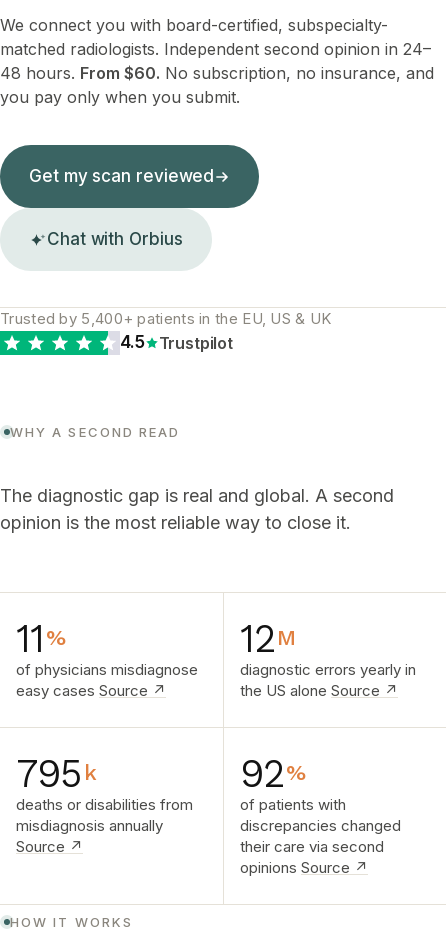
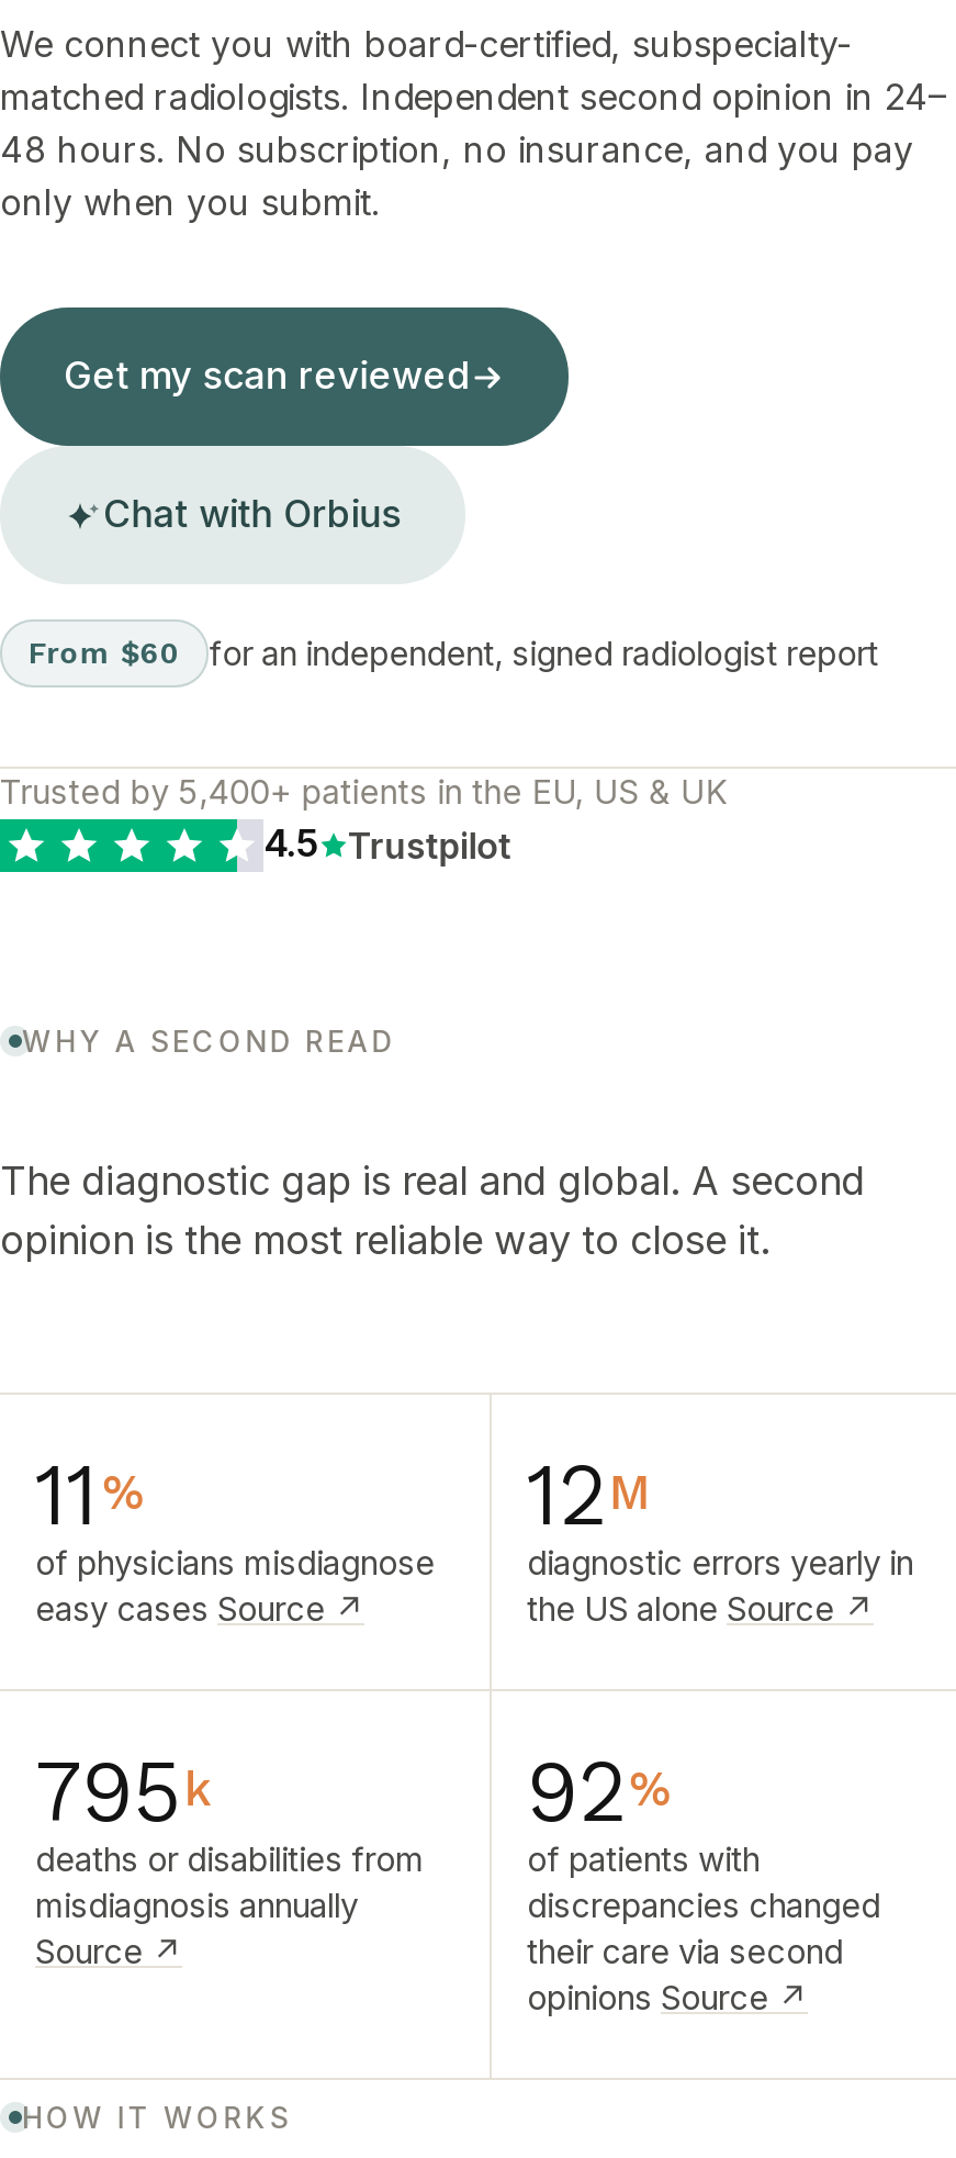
[0,63,434,107] 48 hours. From $60. No subscription, no insurance, and | you pay only when you submit. -> [0,127,913,224] 48 hours. No subscription, no insurance, and you pay | only when you submit.
none -> [29,631,878,673] From $60 | for an independent, signed radiologist report

